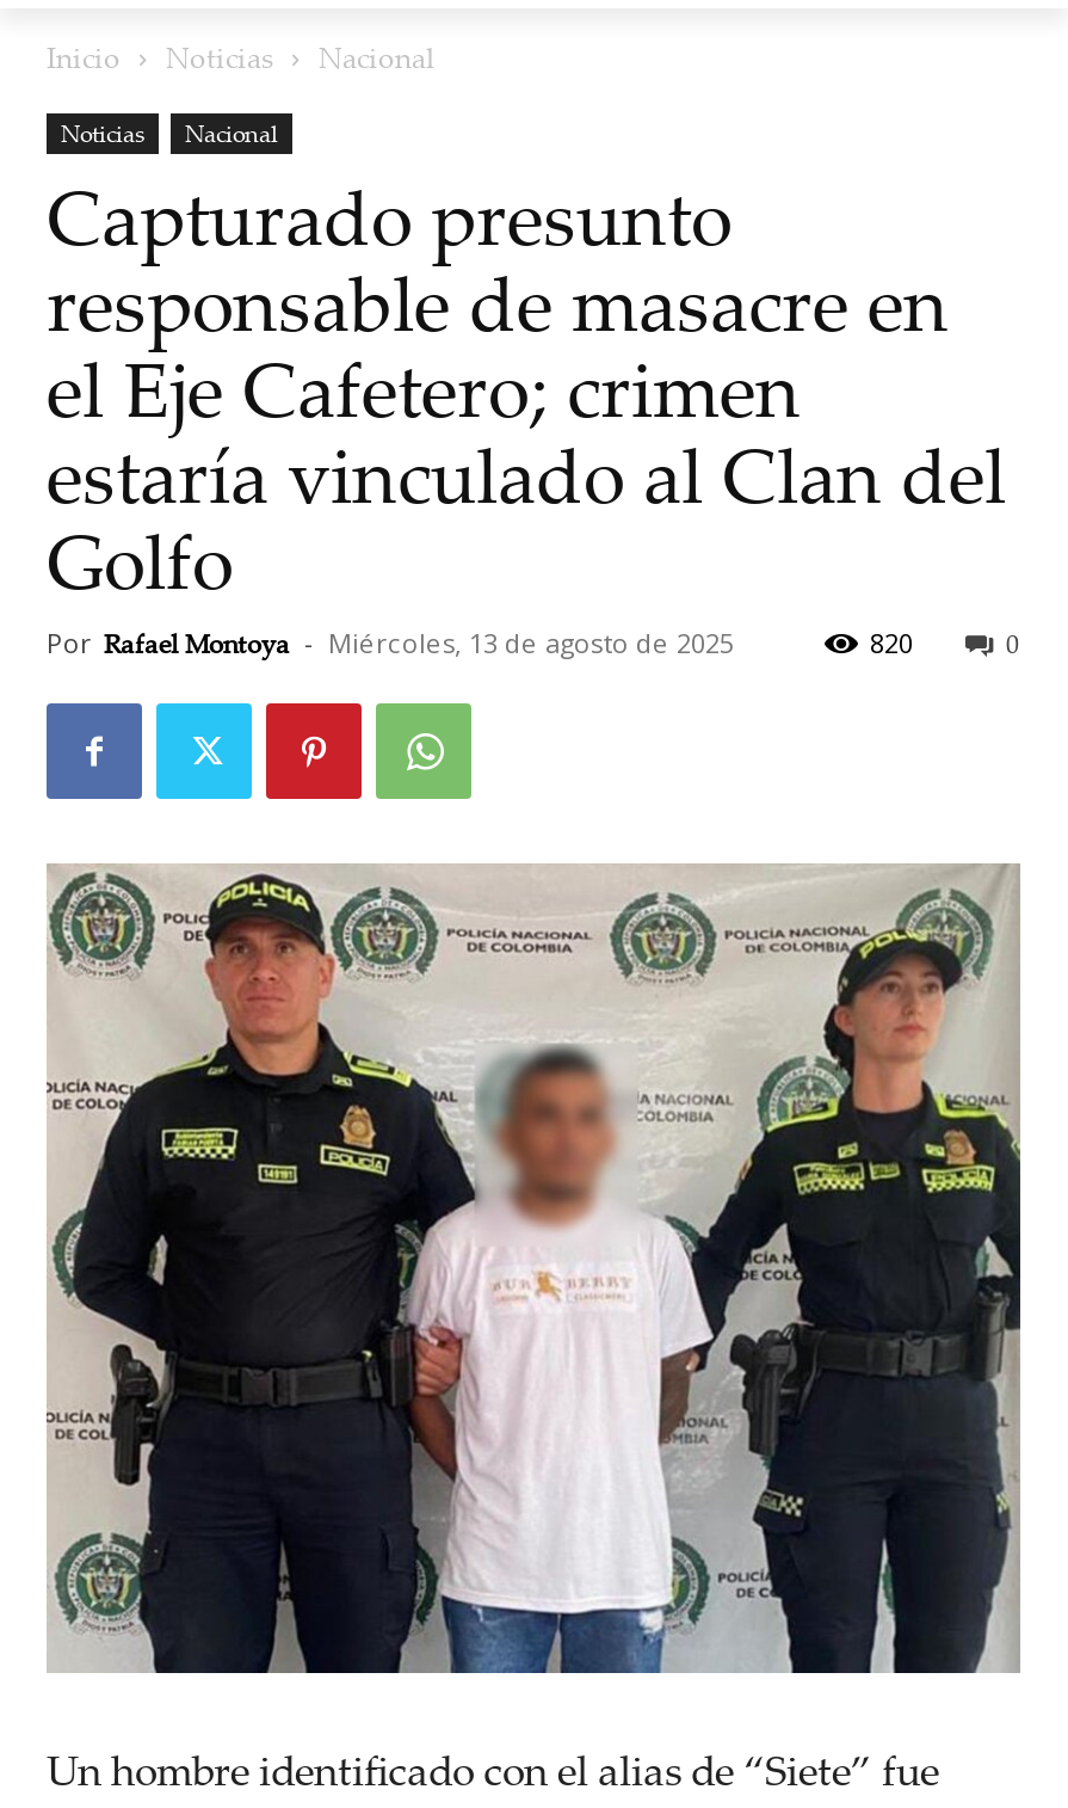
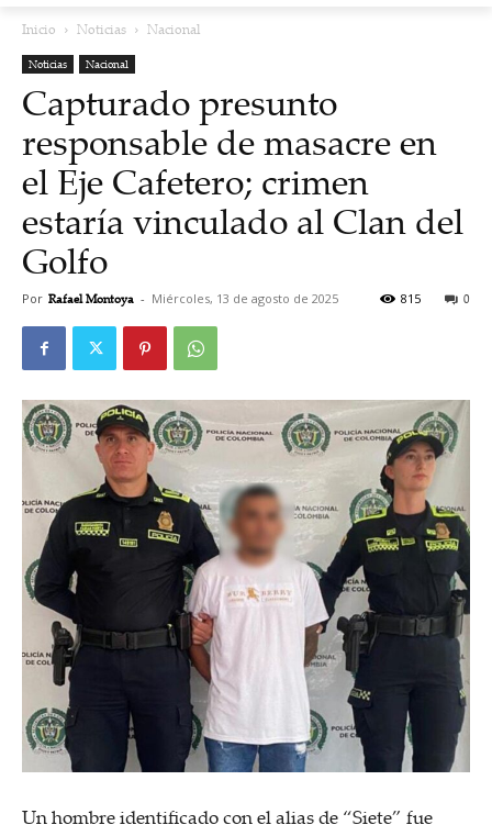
[870,625,913,660] 820 -> [401,290,421,306] 815

